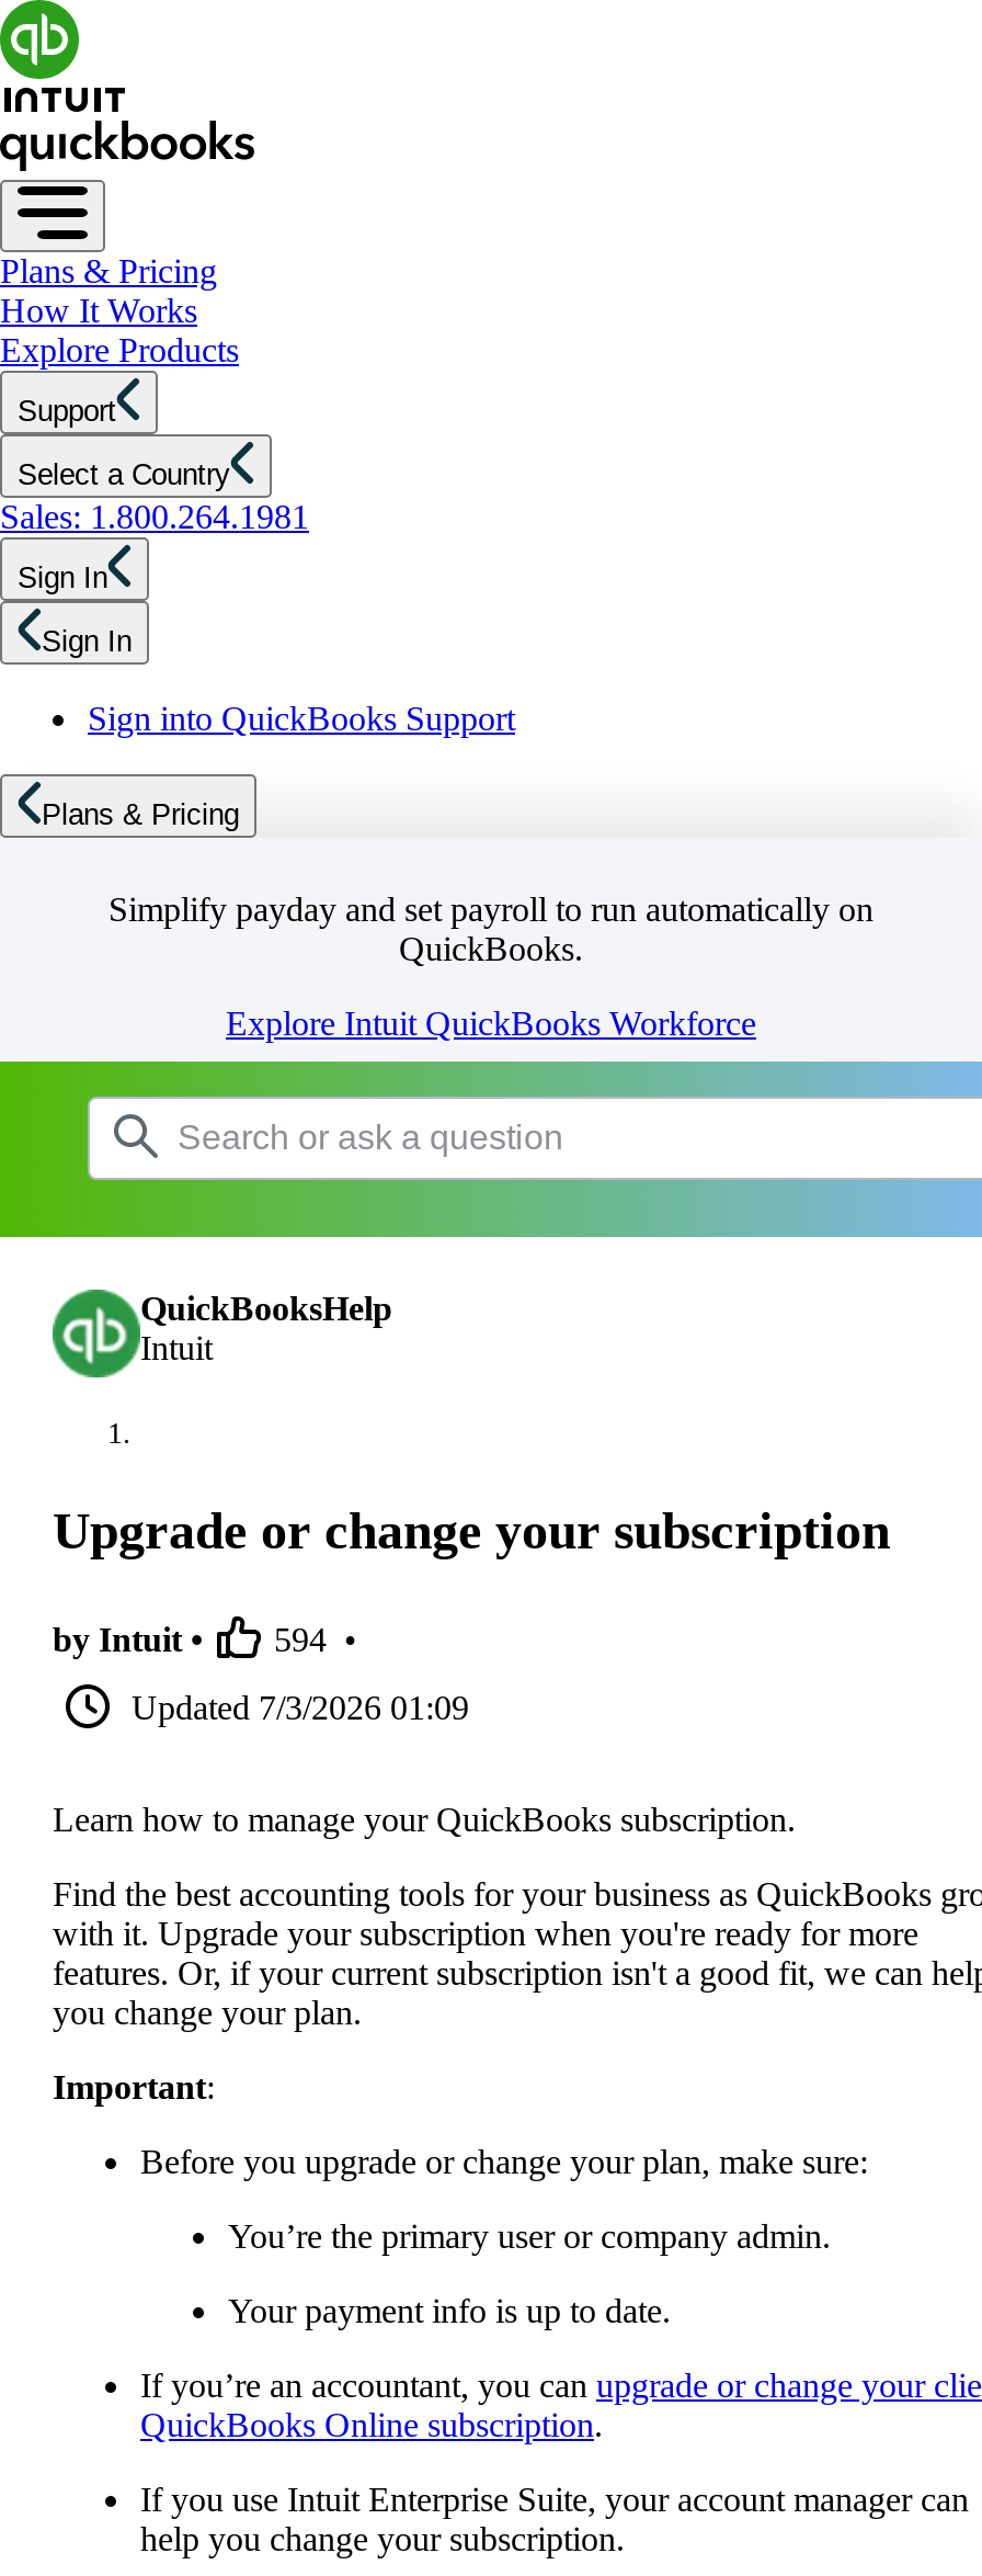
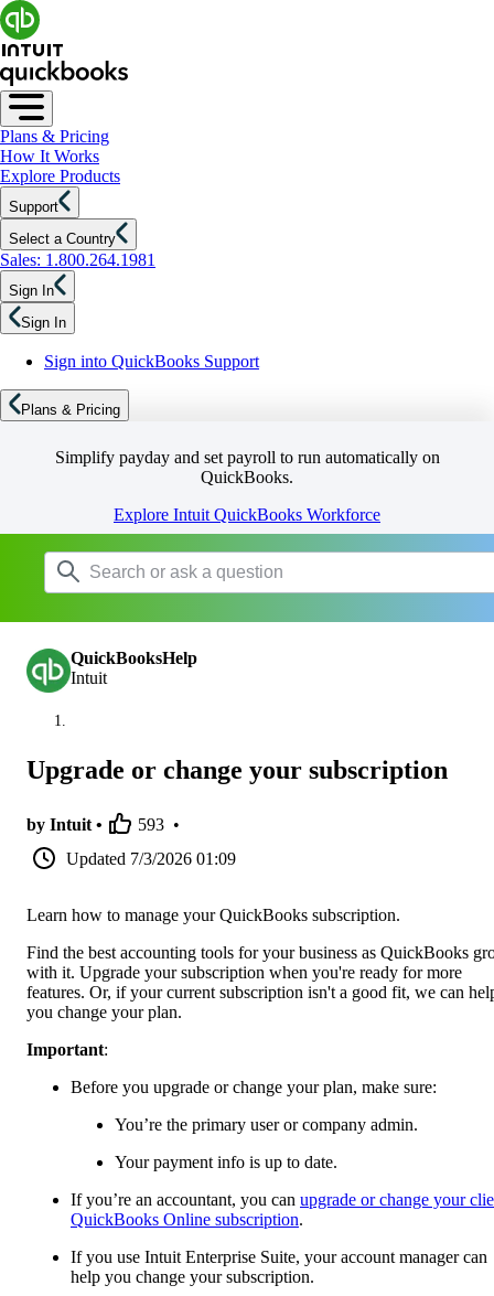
[53,1620,357,1658] by Intuit • 594 • -> [26,815,180,834] by Intuit • 593 •

